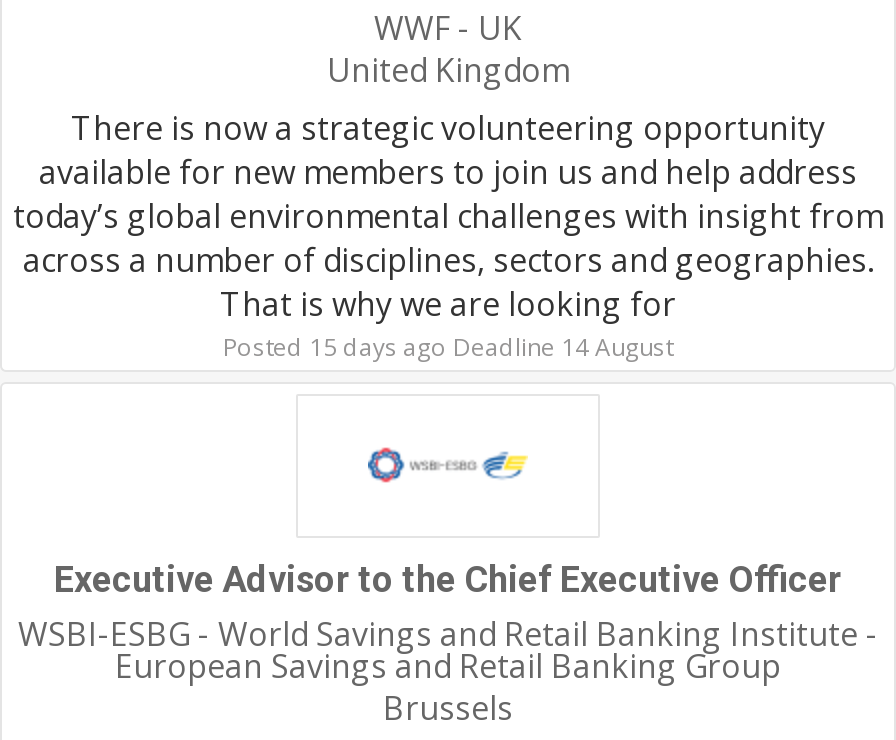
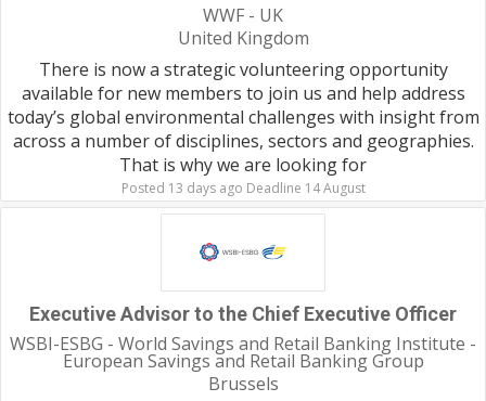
[223,330,673,364] Posted 15 days ago Deadline 14 August -> [121,179,365,197] Posted 13 days ago Deadline 14 August

